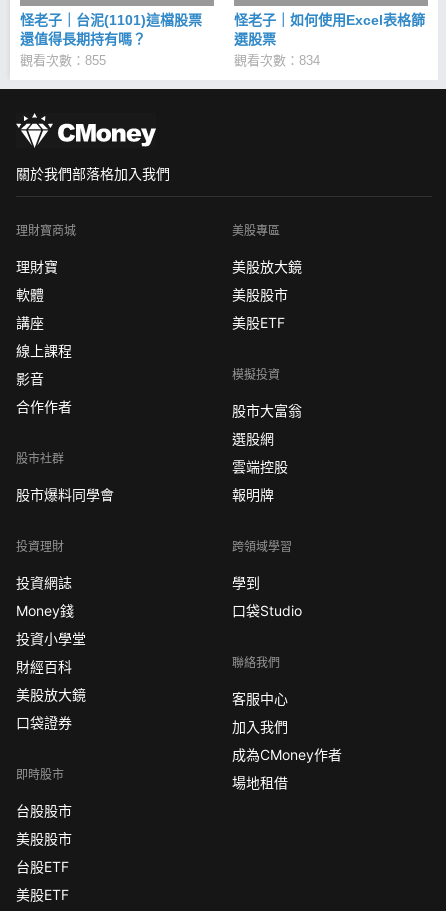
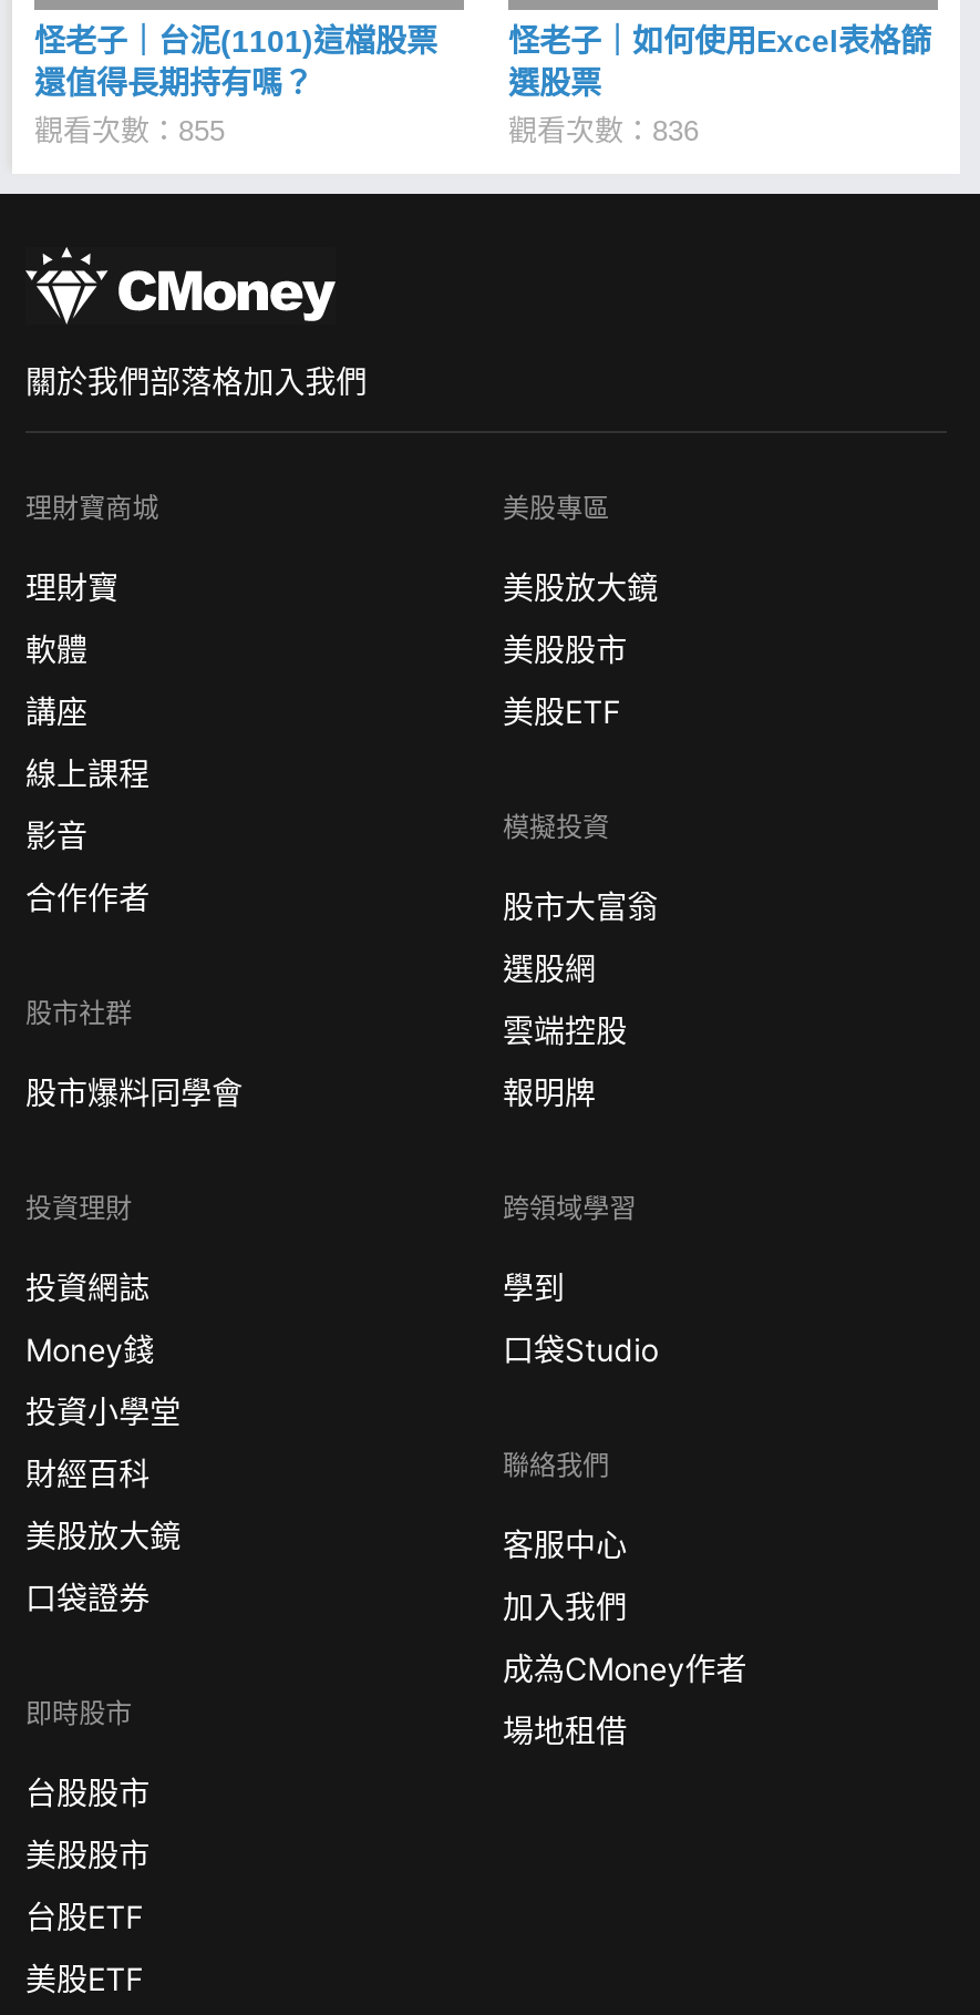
[234,53,320,68] 觀看次數：834 -> [508,114,699,147] 觀看次數：836

